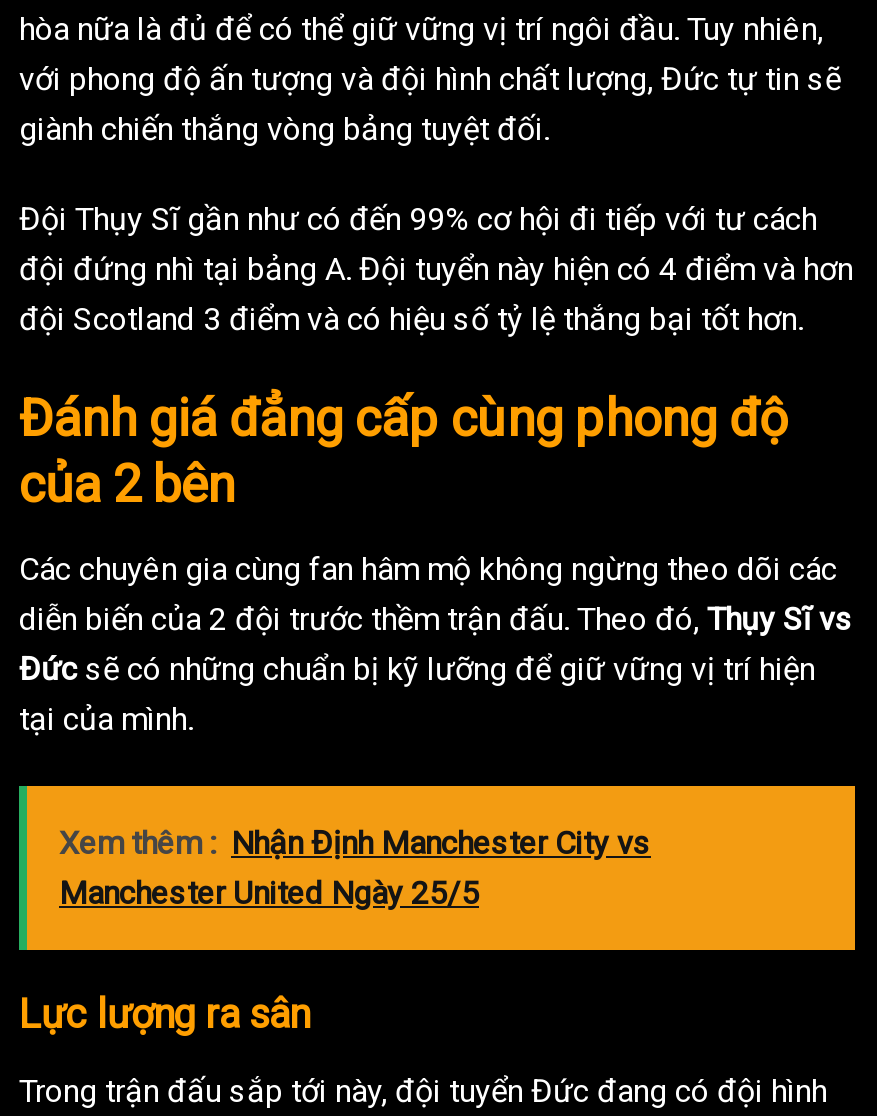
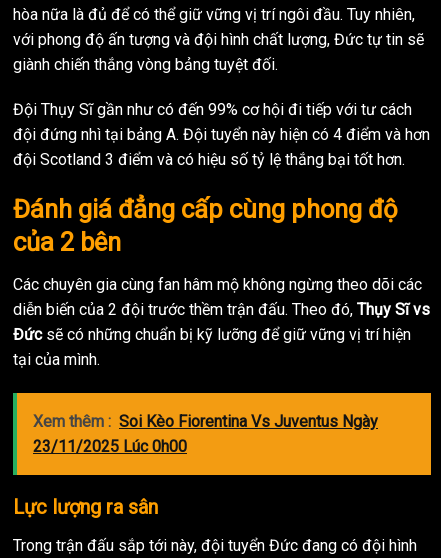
[59,824,651,912] Xem thêm : Nhận Định Manchester City vs | Manchester United Ngày 25/5 -> [33,412,378,456] Xem thêm : Soi Kèo Fiorentina Vs Juventus Ngày | 23/11/2025 Lúc 0h00

